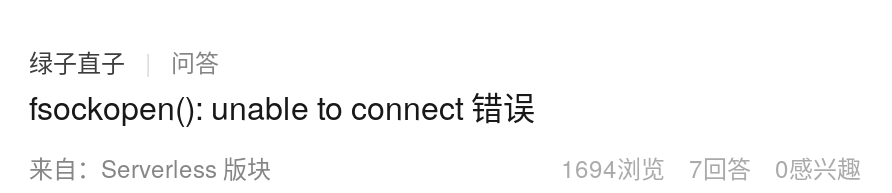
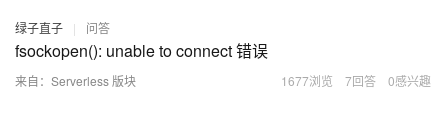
[561,150,861,184] 1694浏览 7回答 0感兴趣 -> [281,72,431,89] 1677浏览 7回答 0感兴趣

